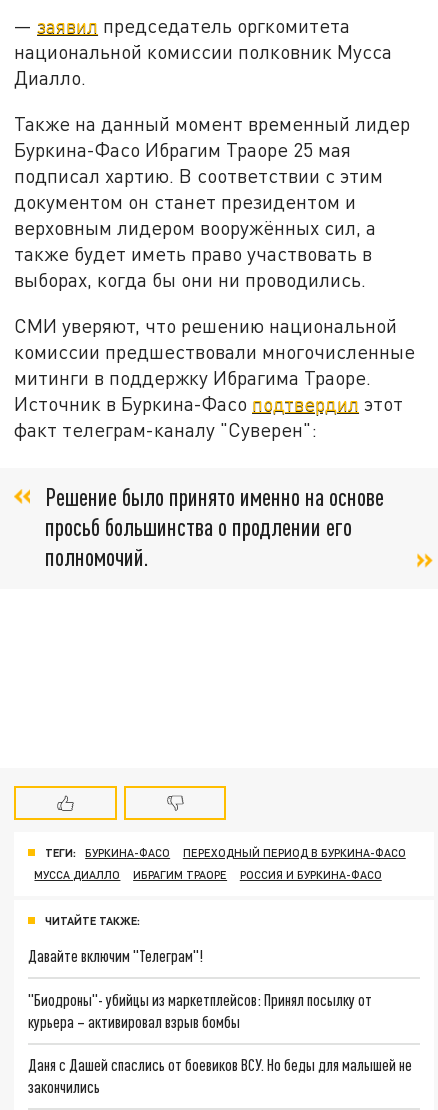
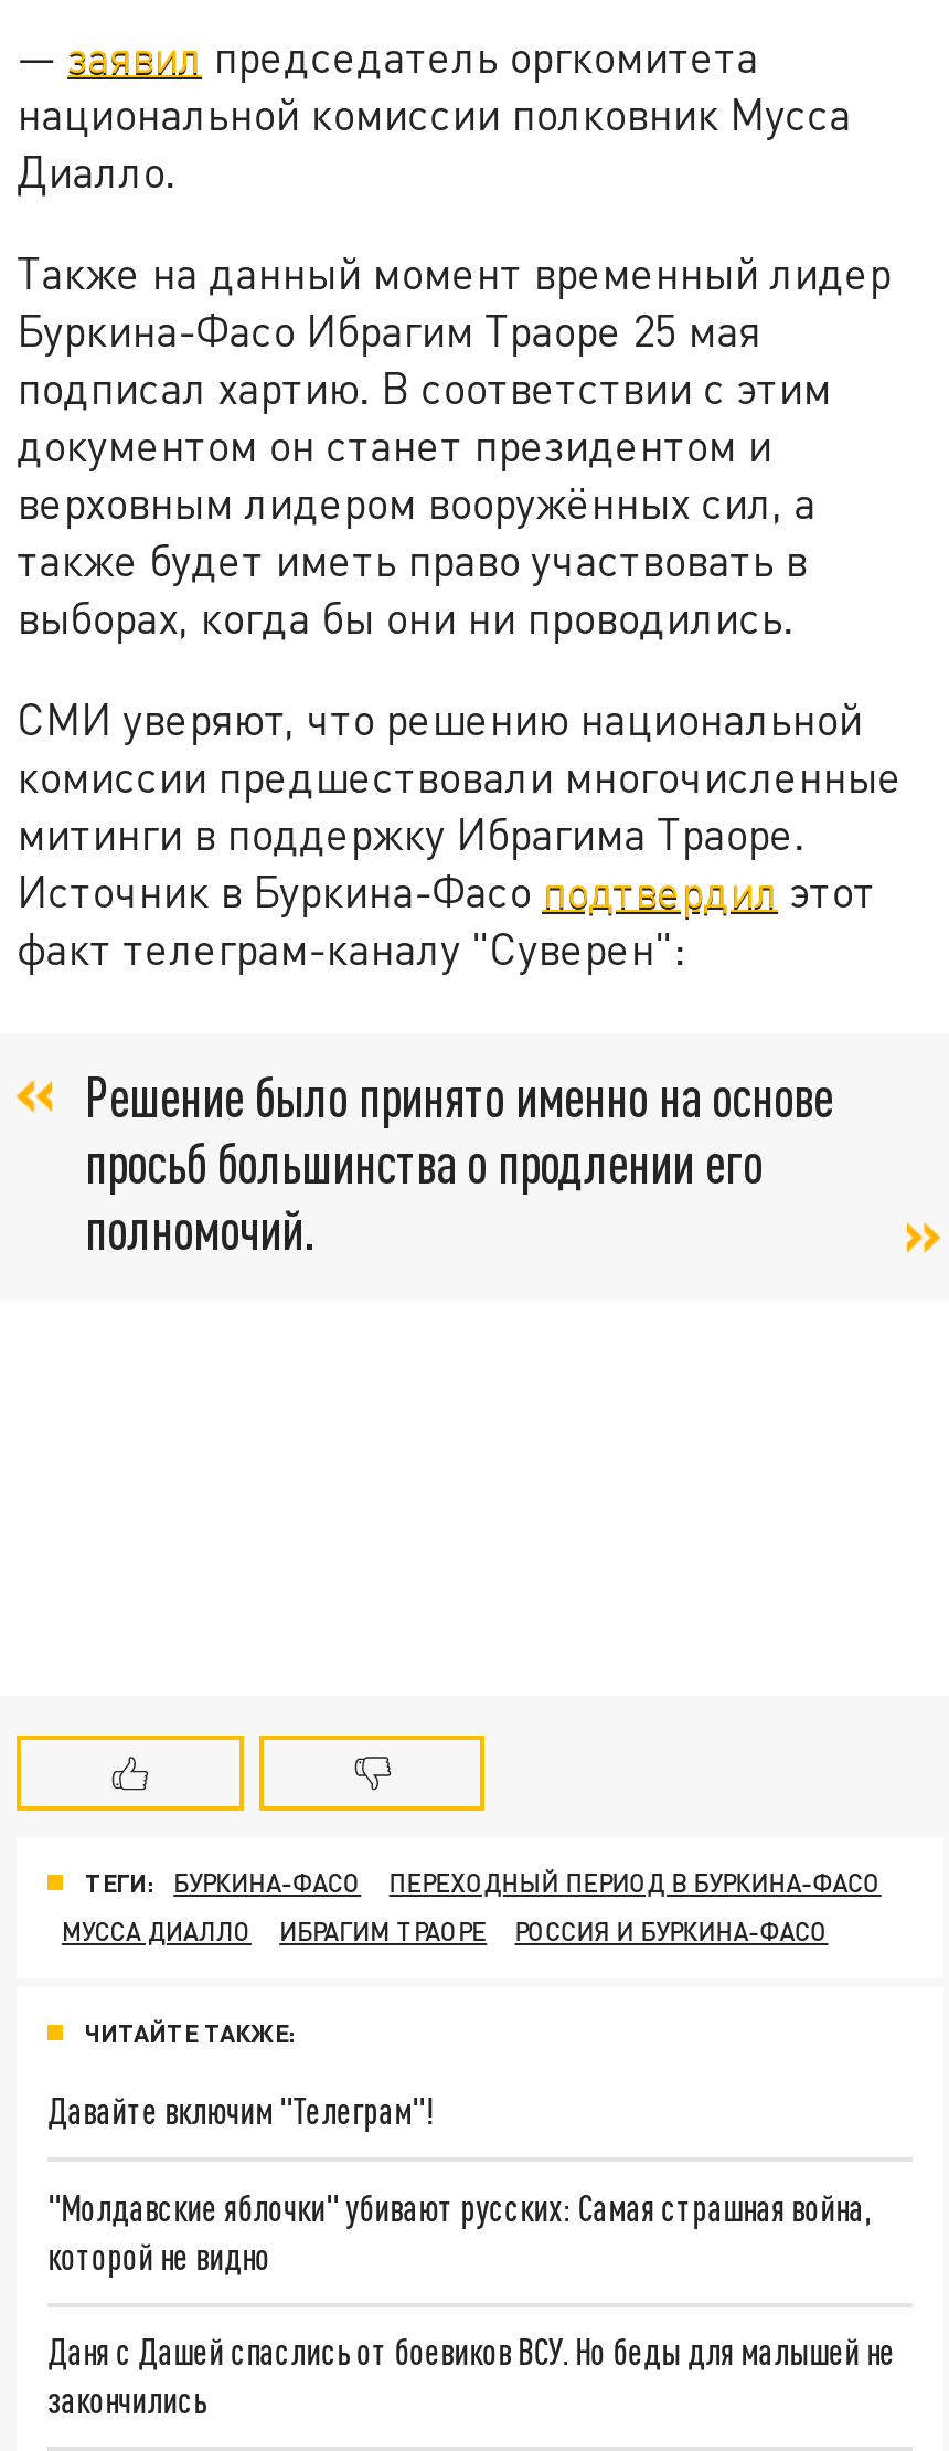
[28,990,372,1031] "Биодроны"- убийцы из маркетплейсов: Принял посылку от | курьера – активировал взрыв бомбы -> [48,2185,871,2276] "Молдавские яблочки" убивают русских: Самая страшная война, | которой не видно

